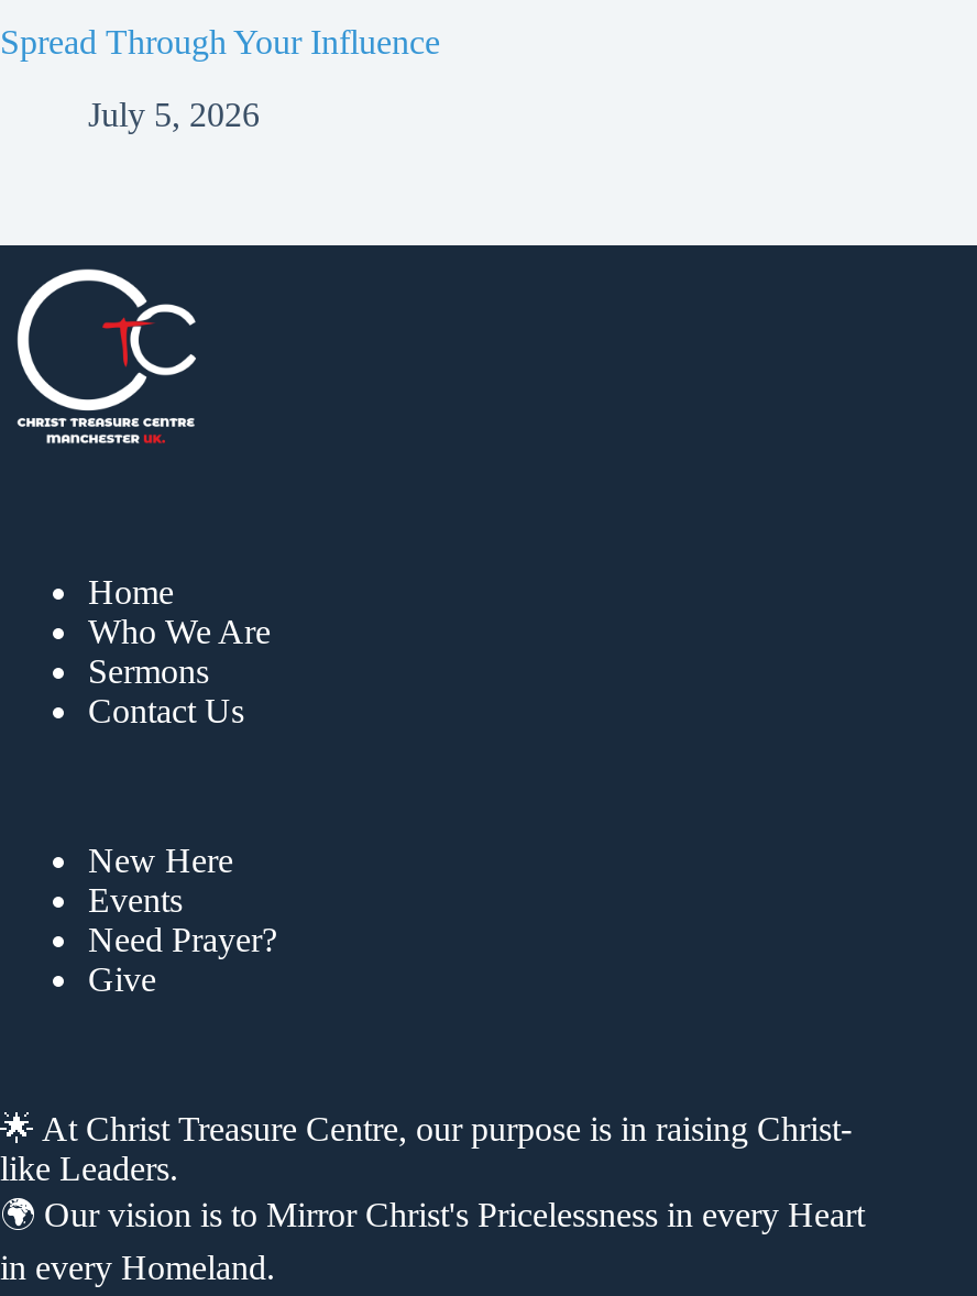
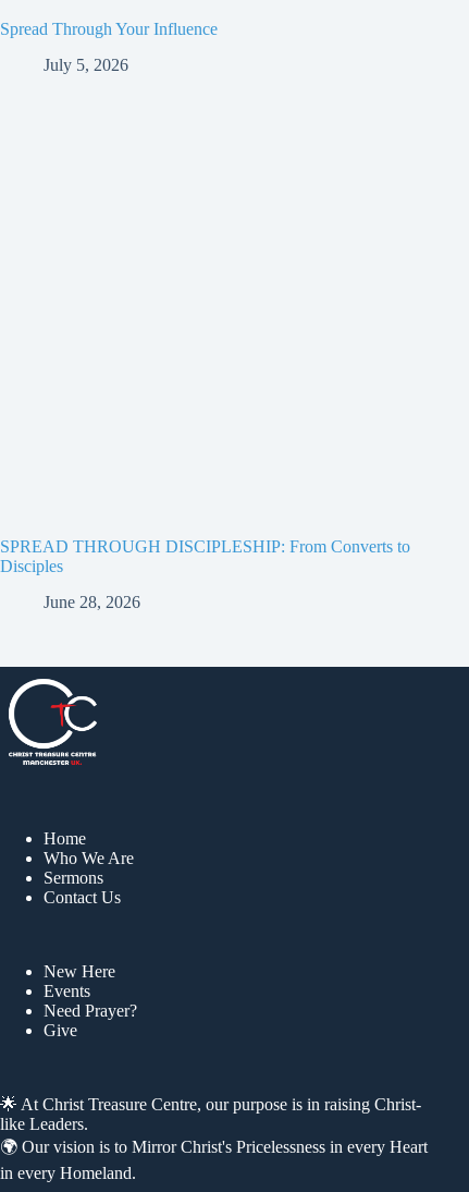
none -> [0,537,410,611] SPREAD THROUGH DISCIPLESHIP: From Converts to | Disciples | June 28, 2026

